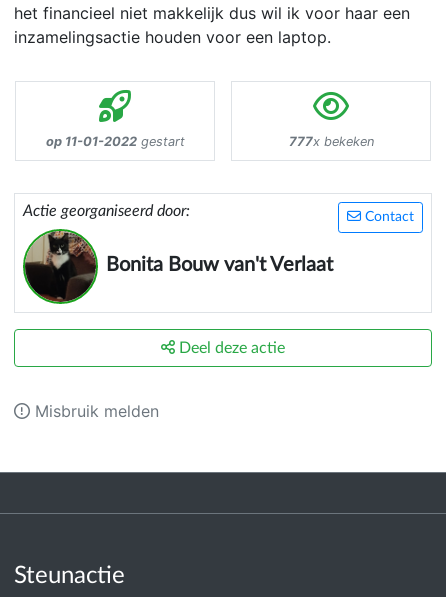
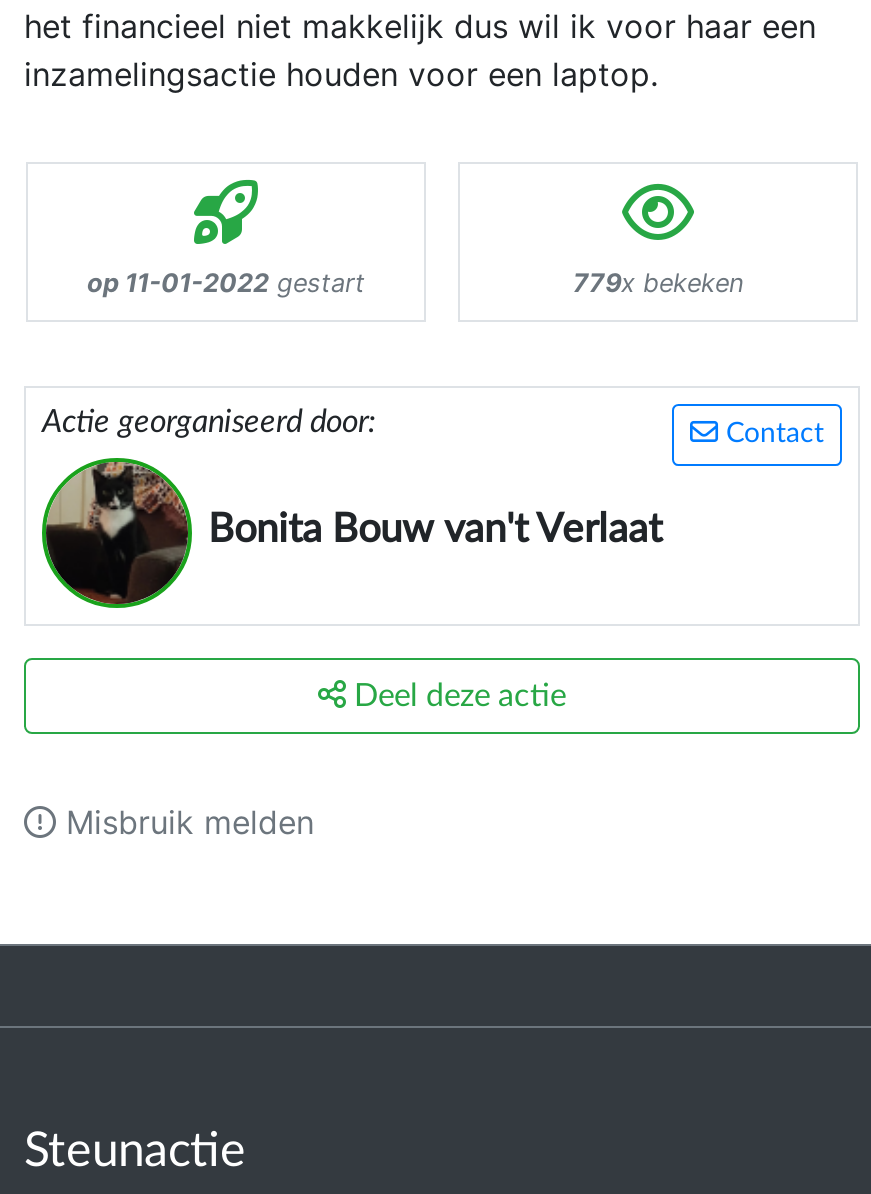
[288,134,373,149] 777x bekeken -> [573,269,743,299] 779x bekeken

